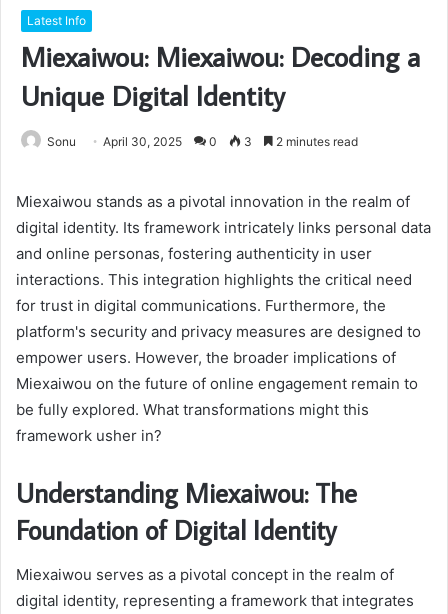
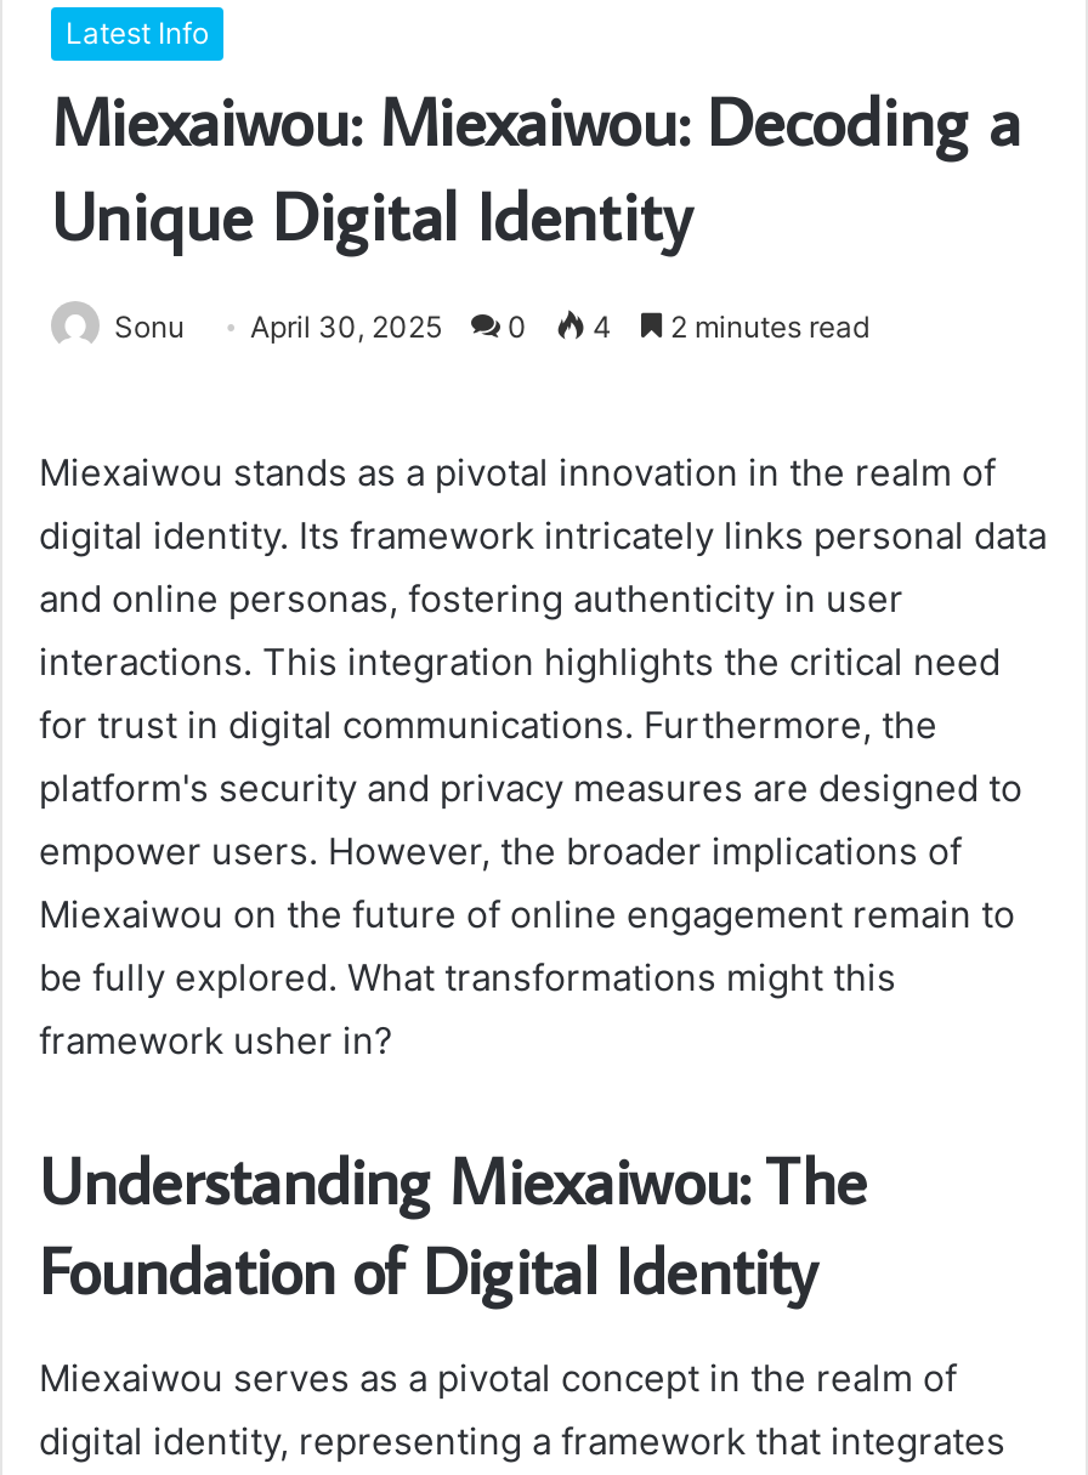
[47,134,358,149] Sonu April 30, 2025 0 3 2 minutes read -> [114,310,869,346] Sonu April 30, 2025 0 4 2 minutes read

